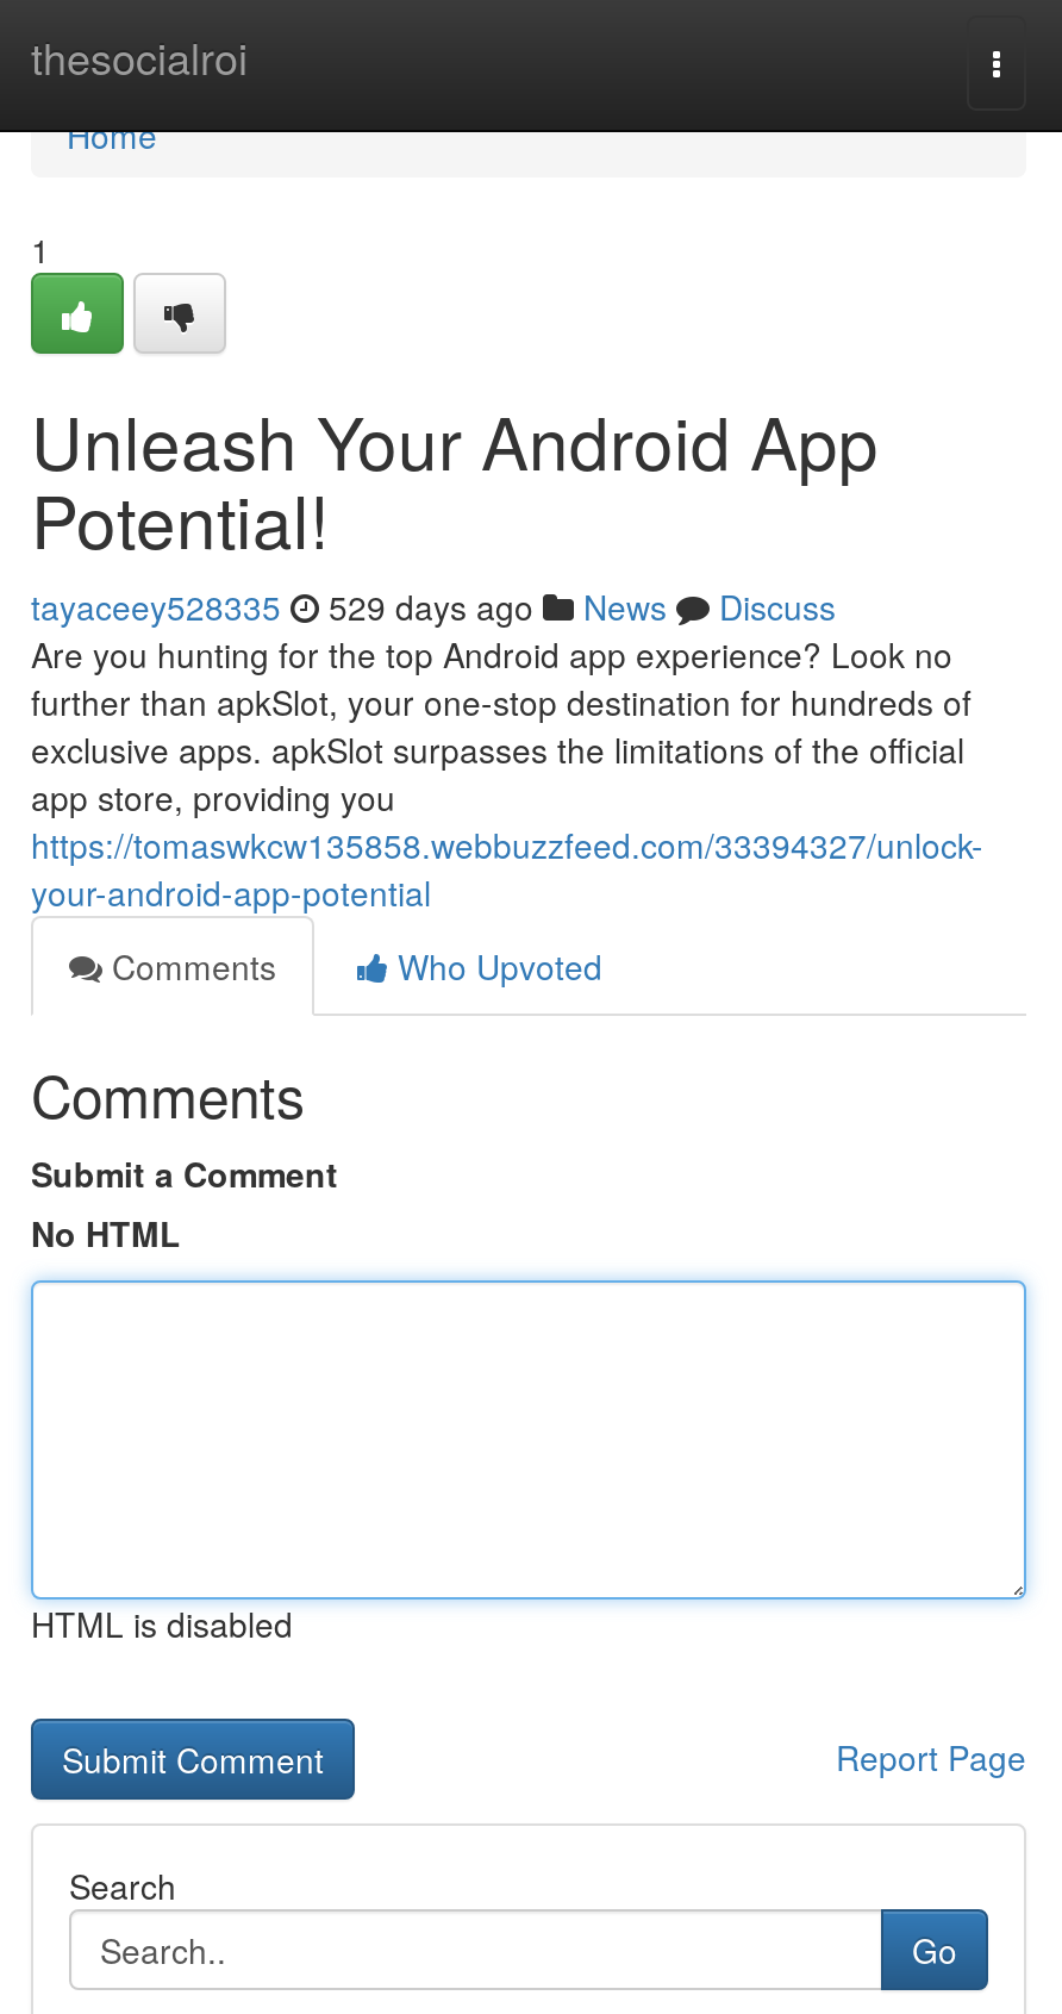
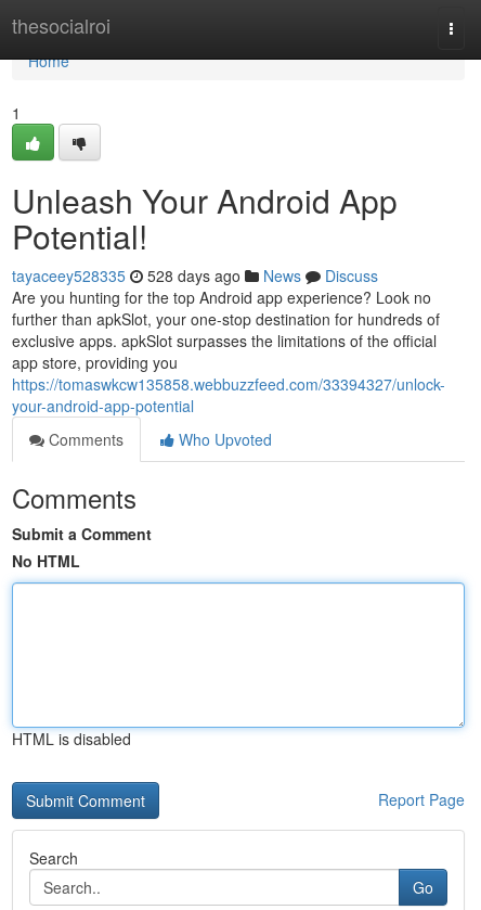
[31,582,836,630] tayaceey528335 529 days ago News Discuss -> [12,265,378,286] tayaceey528335 528 days ago News Discuss

